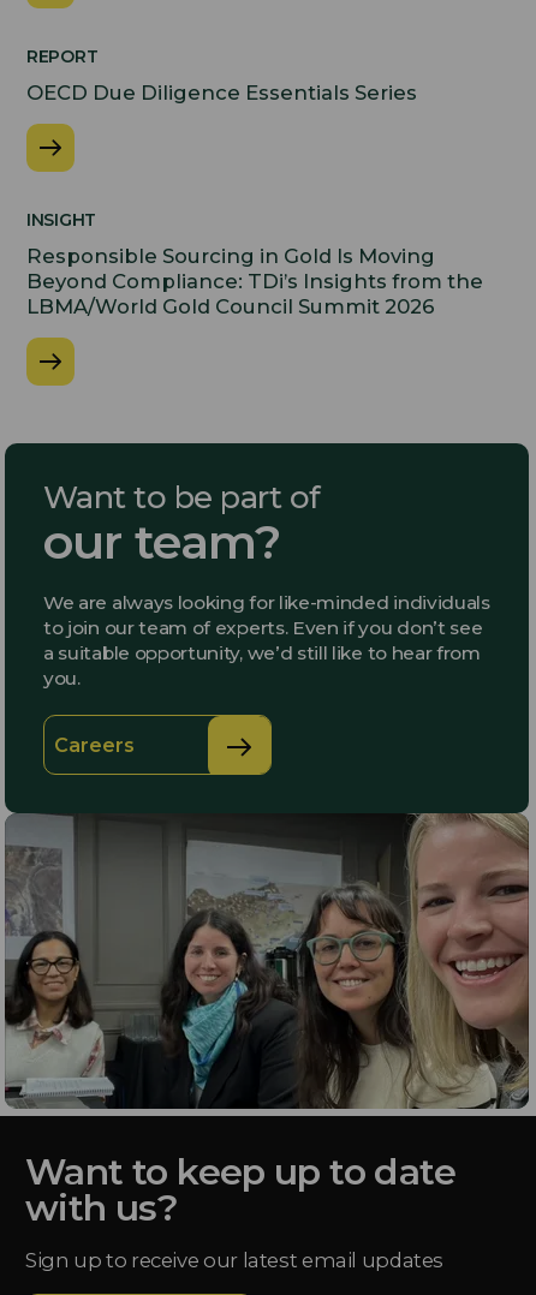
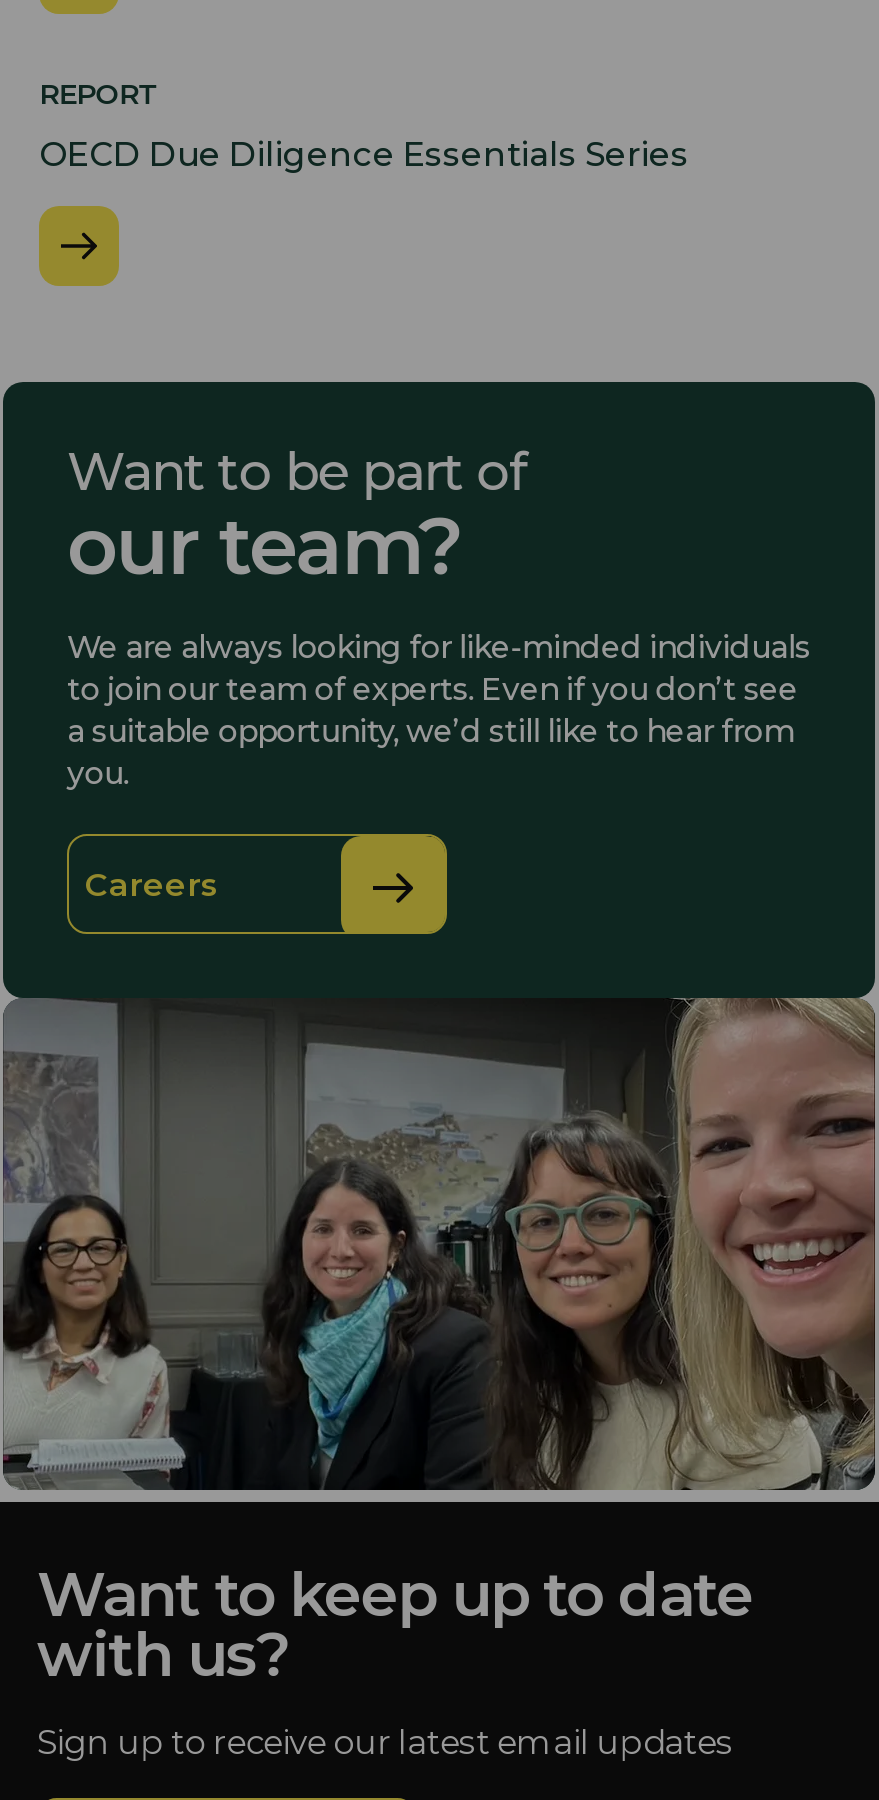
[26,209,483,318] INSIGHT | Responsible Sourcing in Gold Is Moving | Beyond Compliance: TDi’s Insights from the | LBMA/World Gold Council Summit 2026 -> none

